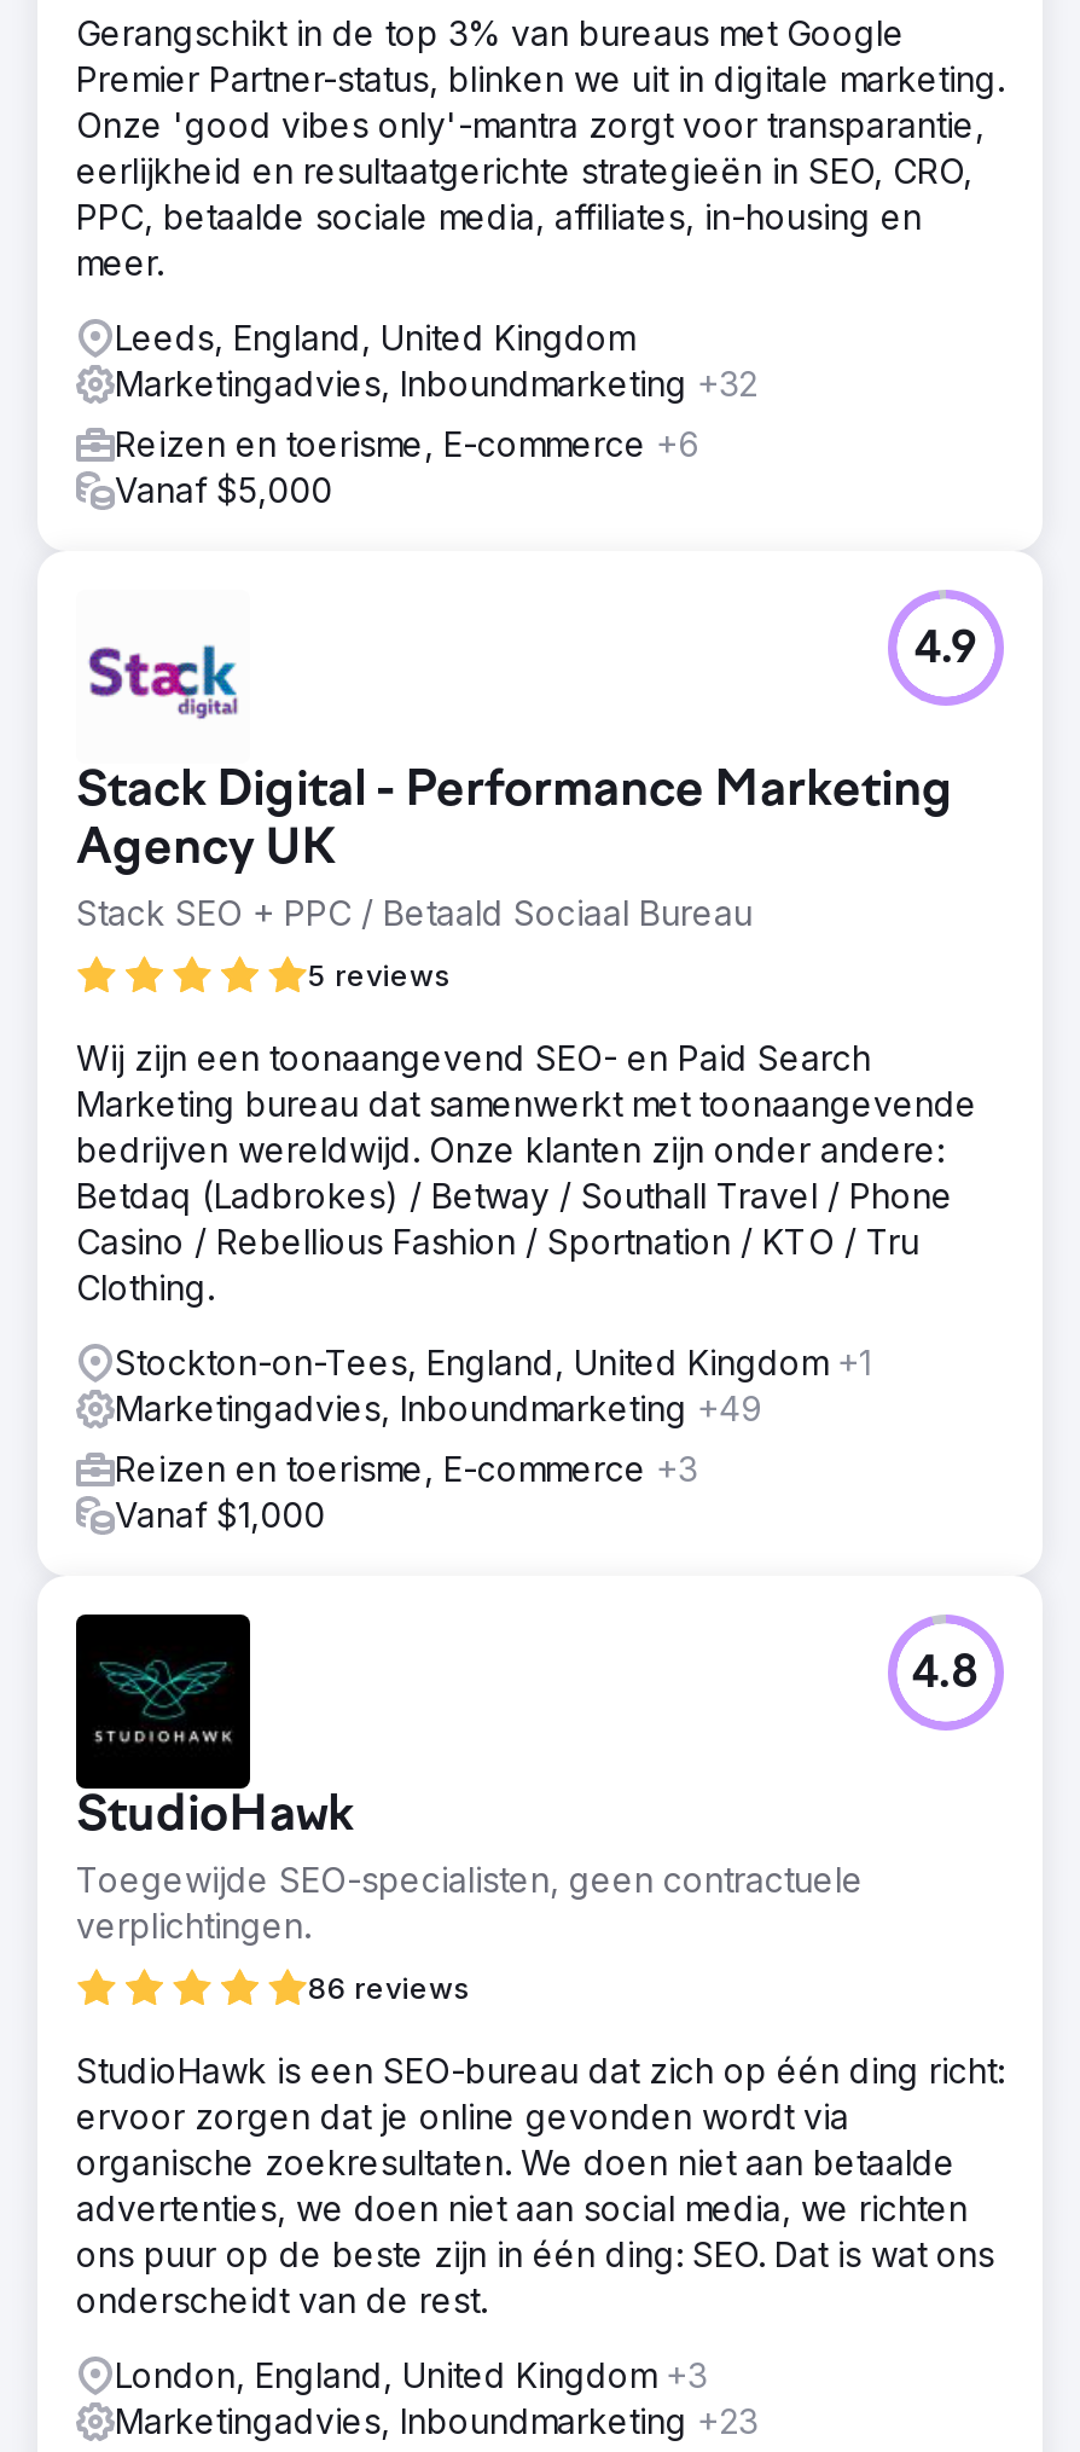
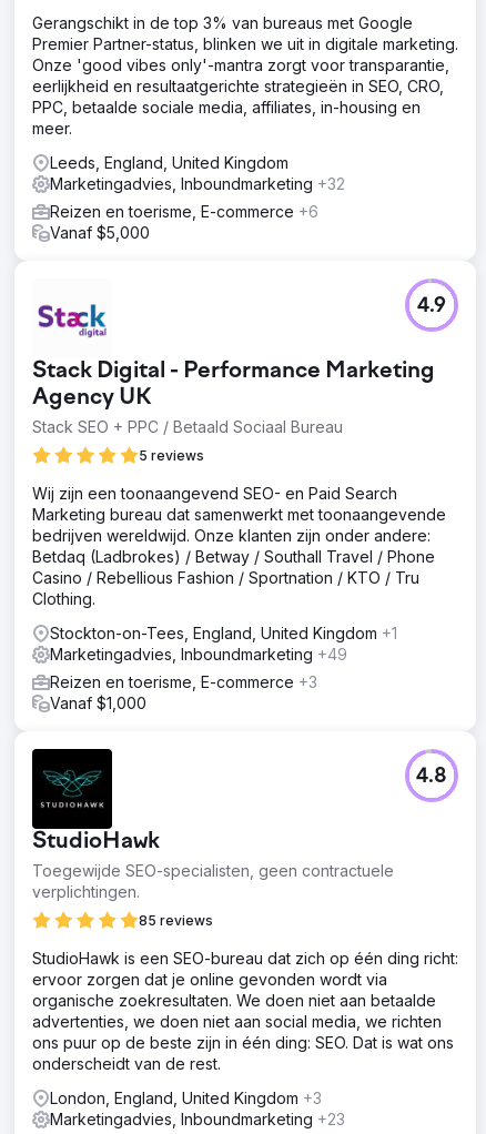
[308,1969,470,2005] 86 reviews -> [139,912,213,928] 85 reviews

